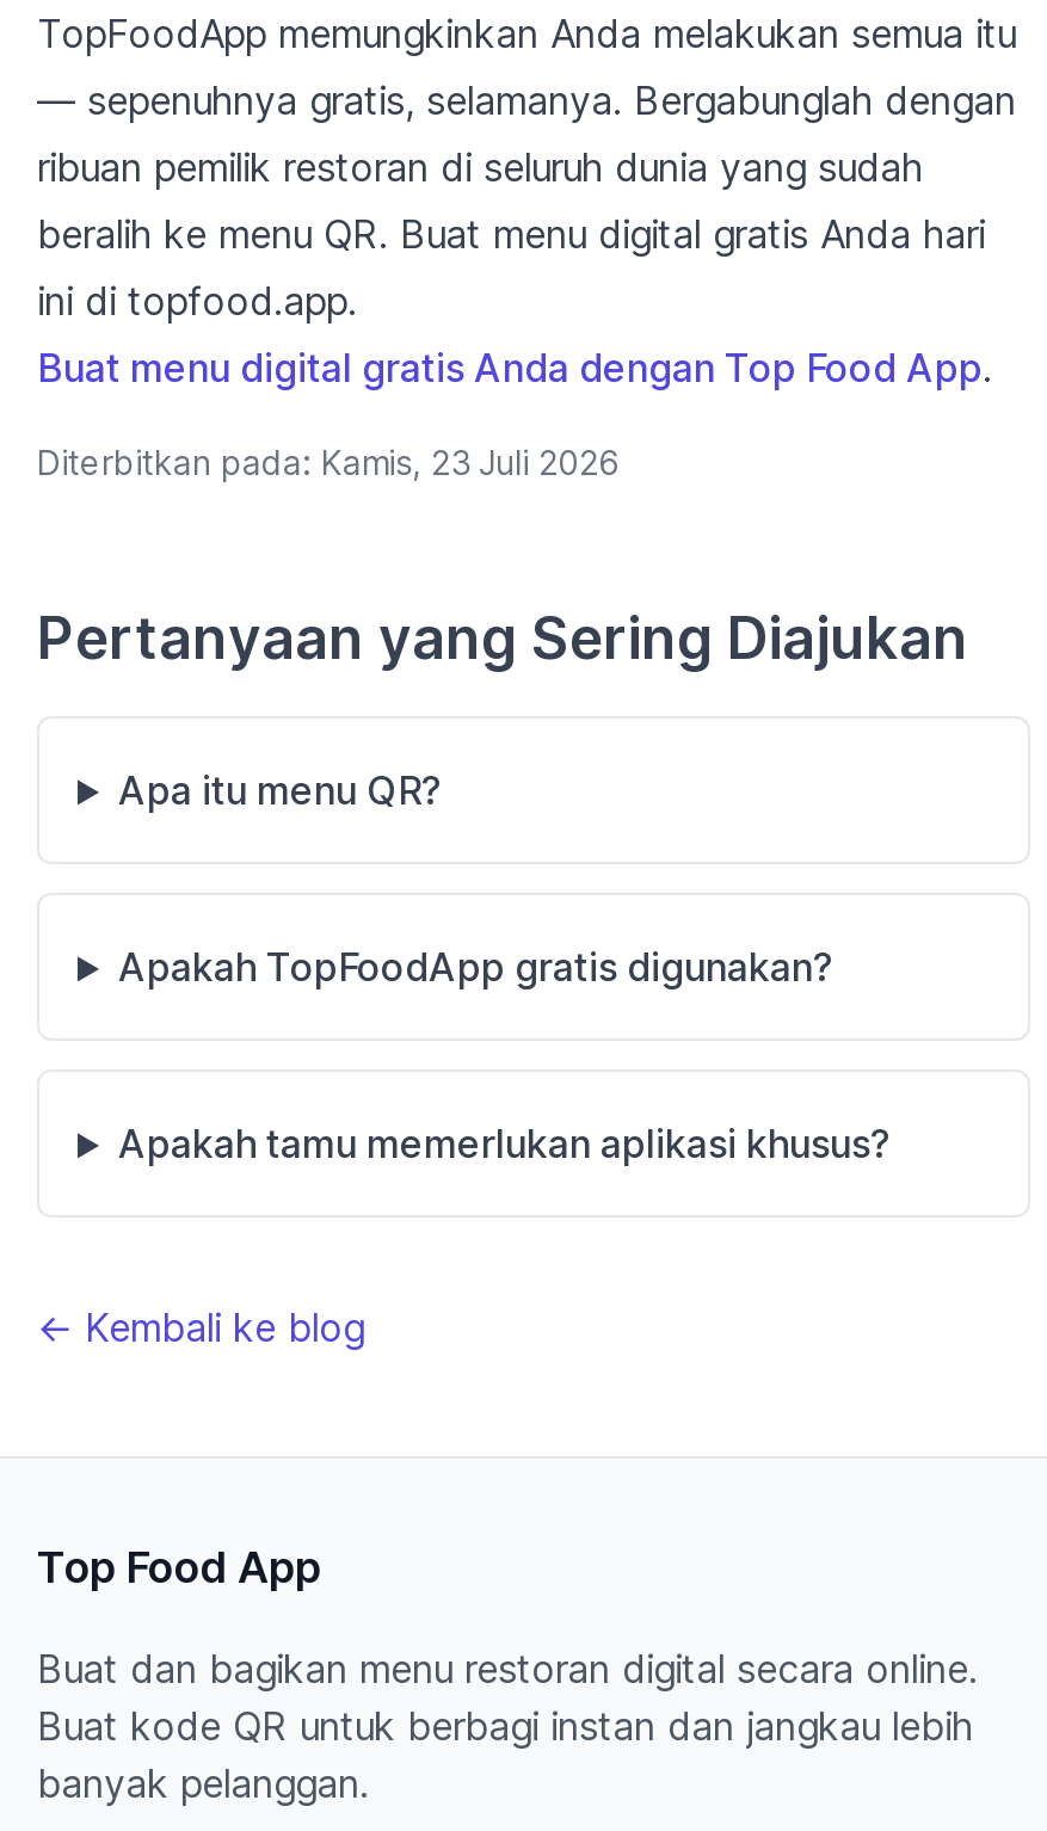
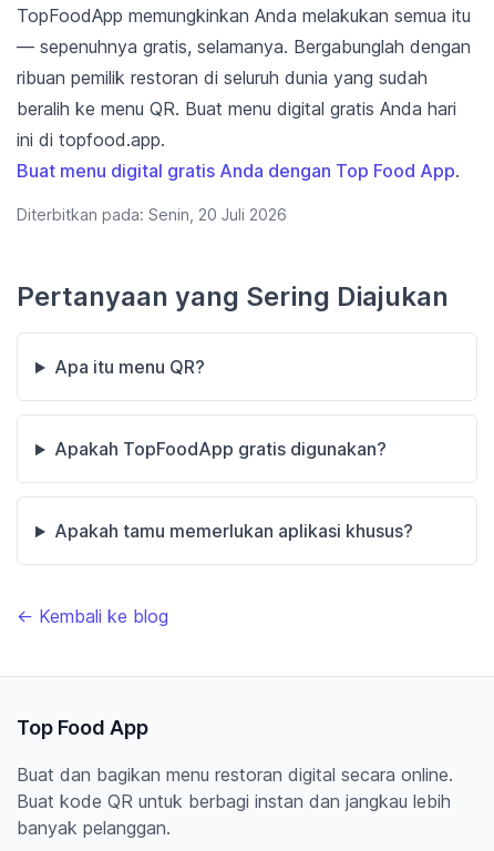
[37,442,620,483] Diterbitkan pada: Kamis, 23 Juli 2026 -> [17,205,287,224] Diterbitkan pada: Senin, 20 Juli 2026

